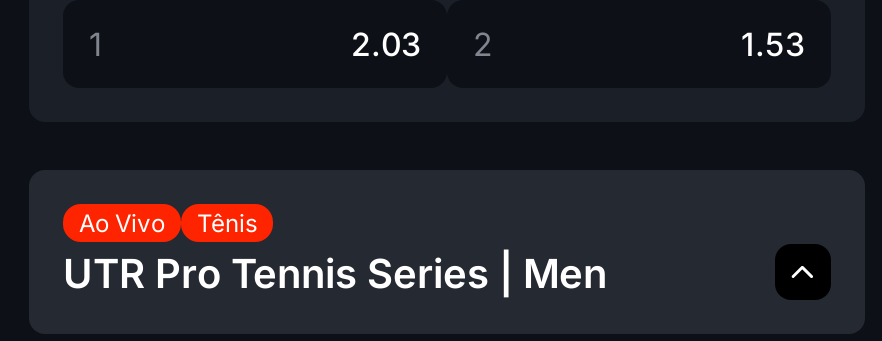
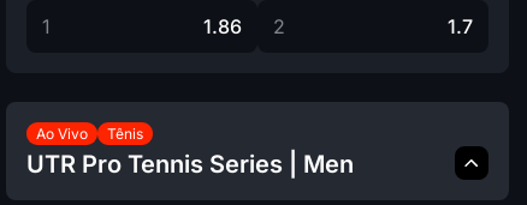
[351,24,493,64] 2.03 2 -> [203,14,285,38] 1.86 2
[741,24,805,64] 1.53 -> [448,14,473,38] 1.7

